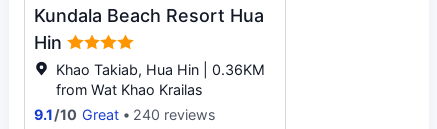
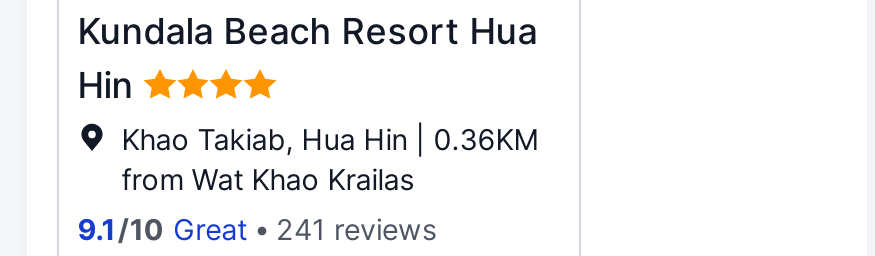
[34,106,215,123] 9.1 /10 Great 240 reviews -> [77,212,436,246] 9.1 /10 Great 241 reviews

